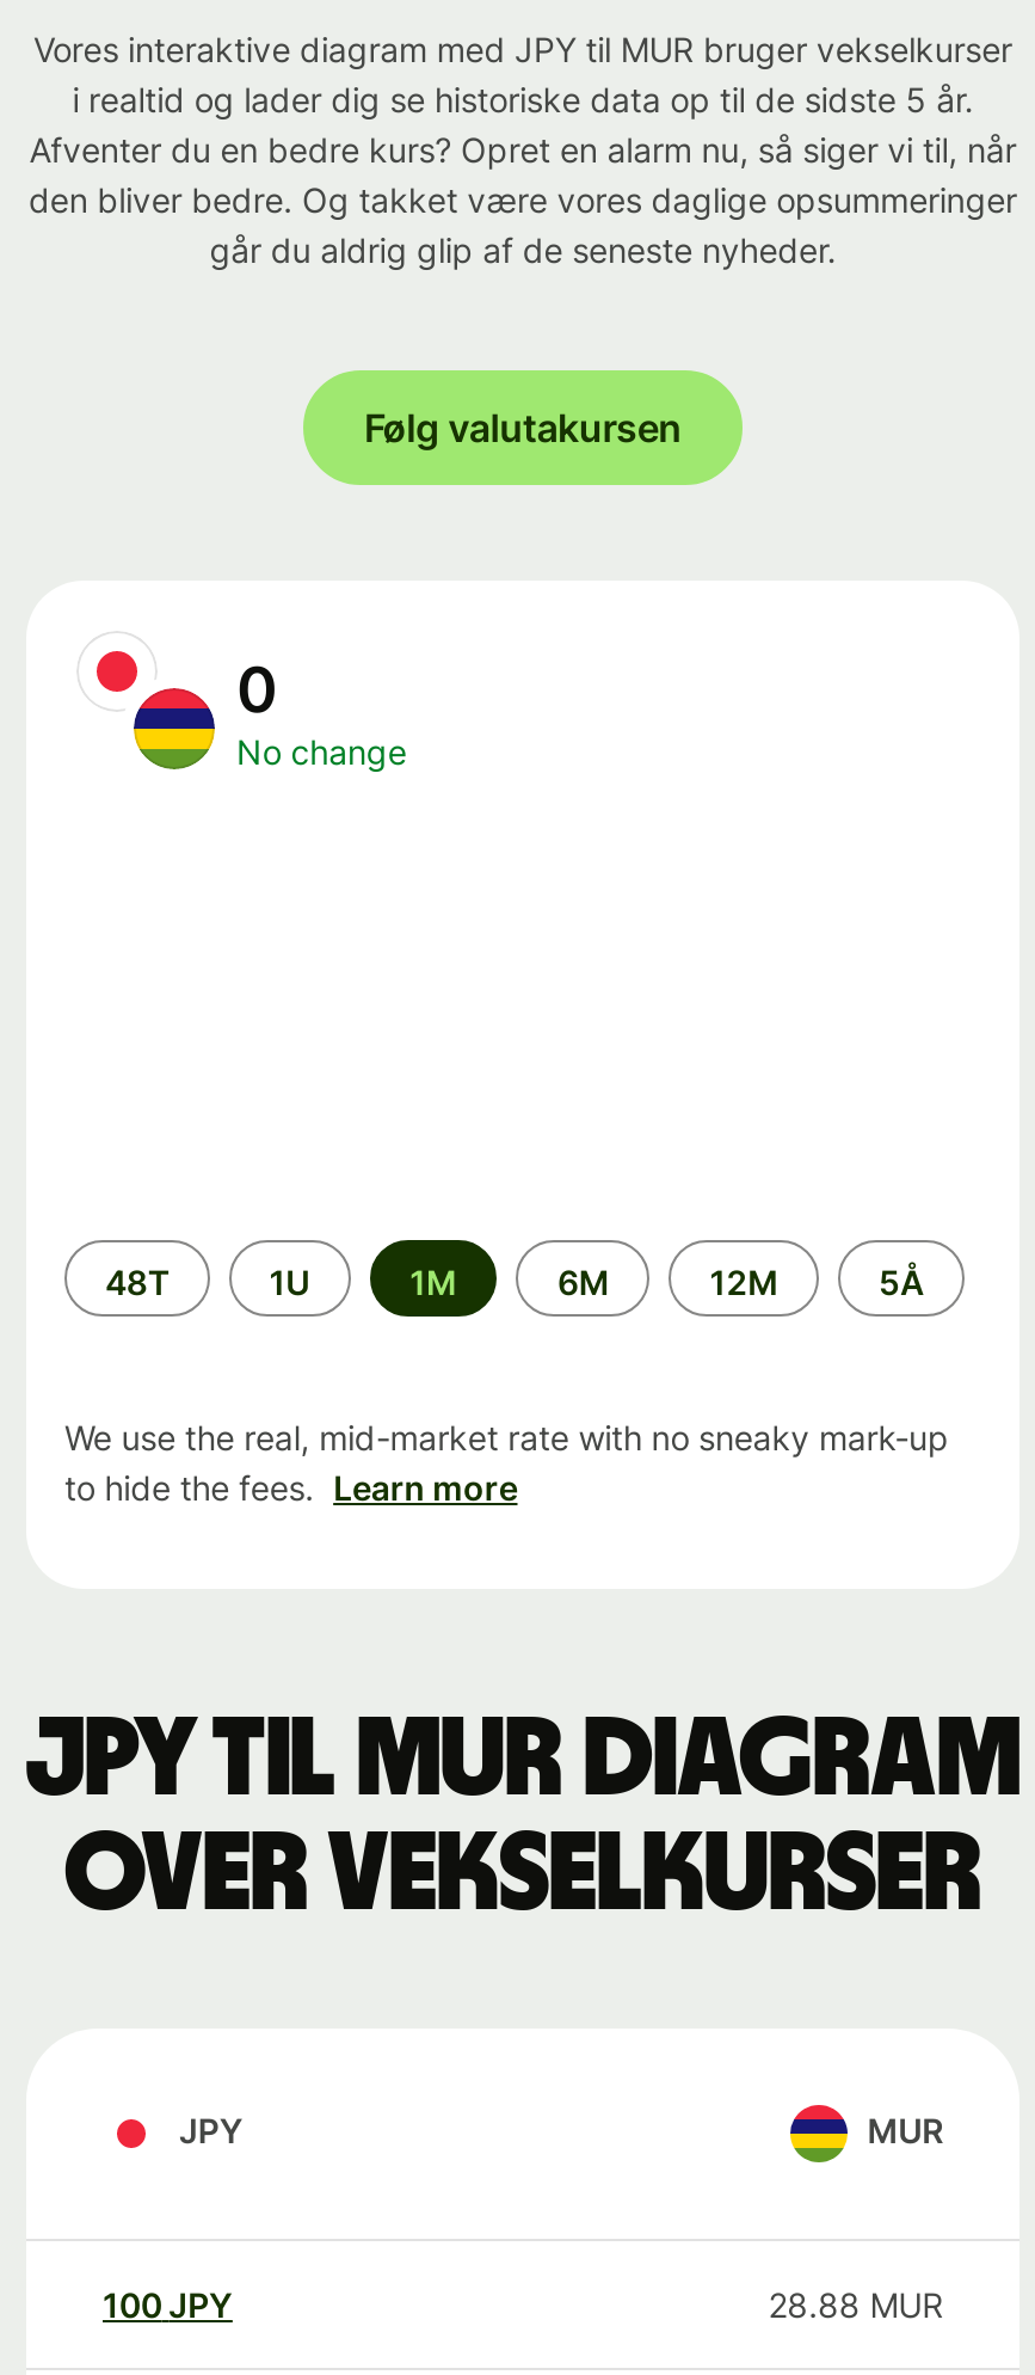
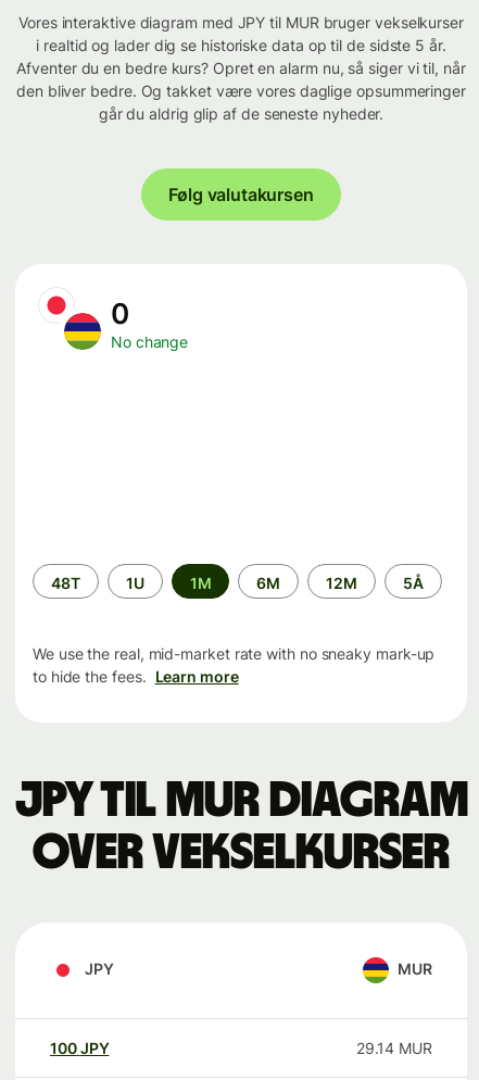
[768,2284,943,2325] 28.88 MUR -> [356,1039,432,1057] 29.14 MUR

